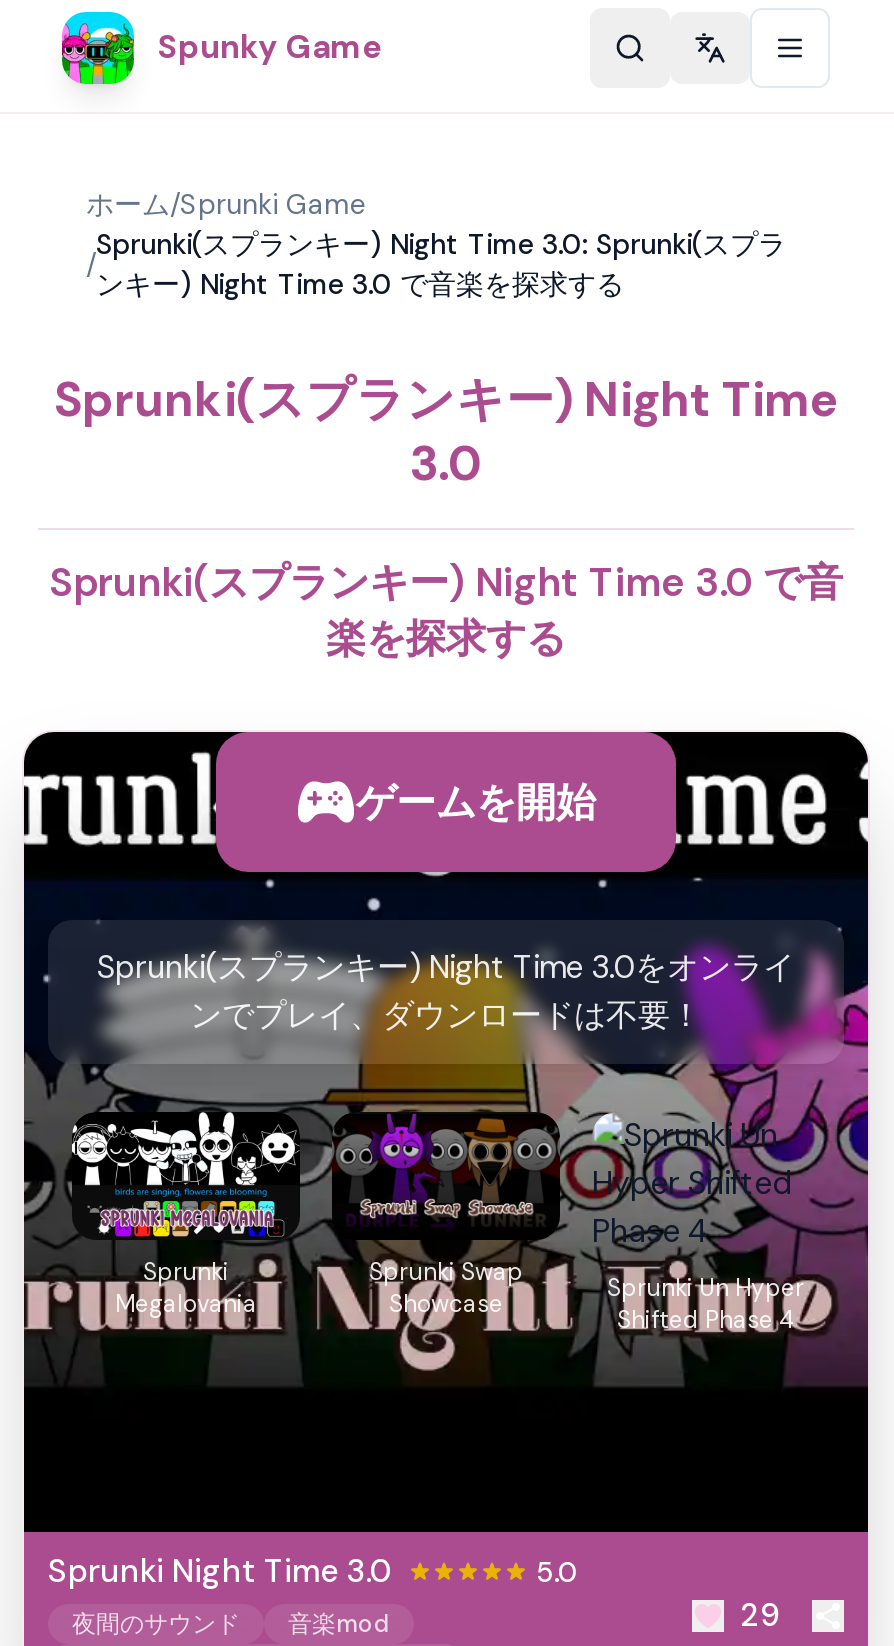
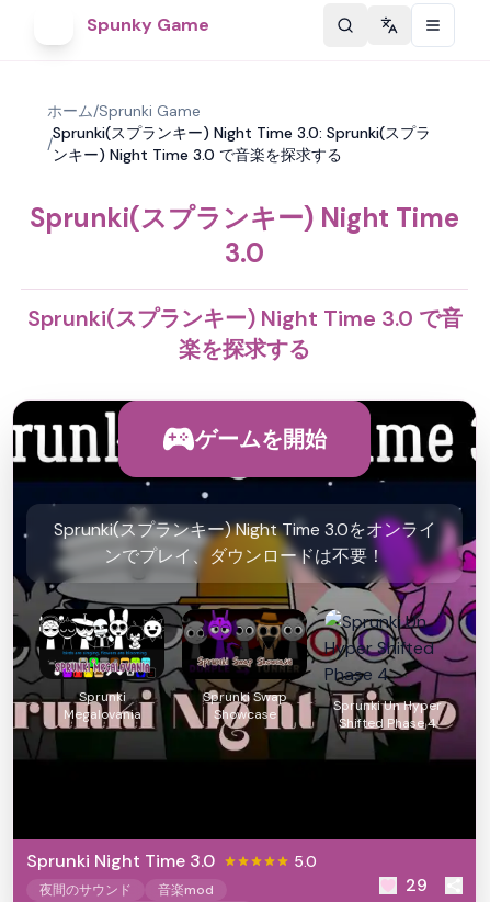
[60,10,136,86] [image] -> none

